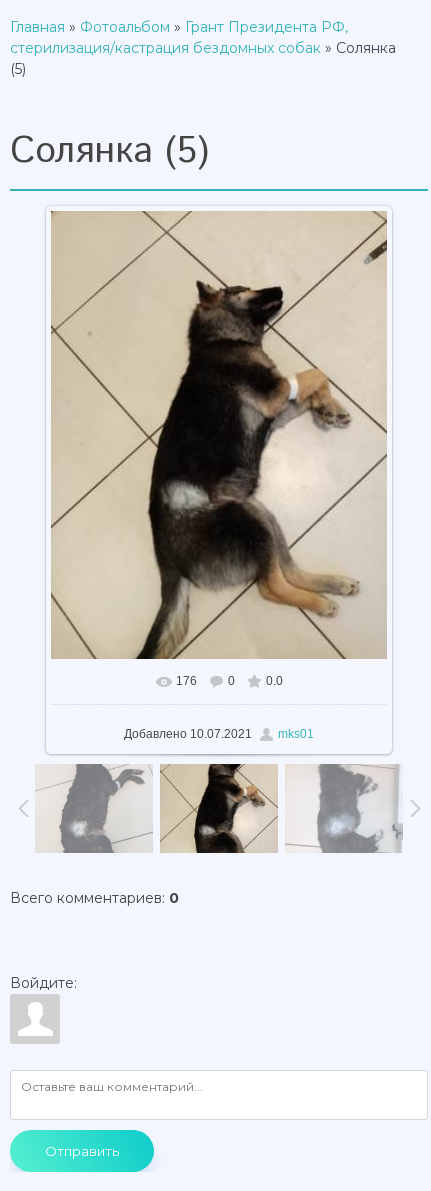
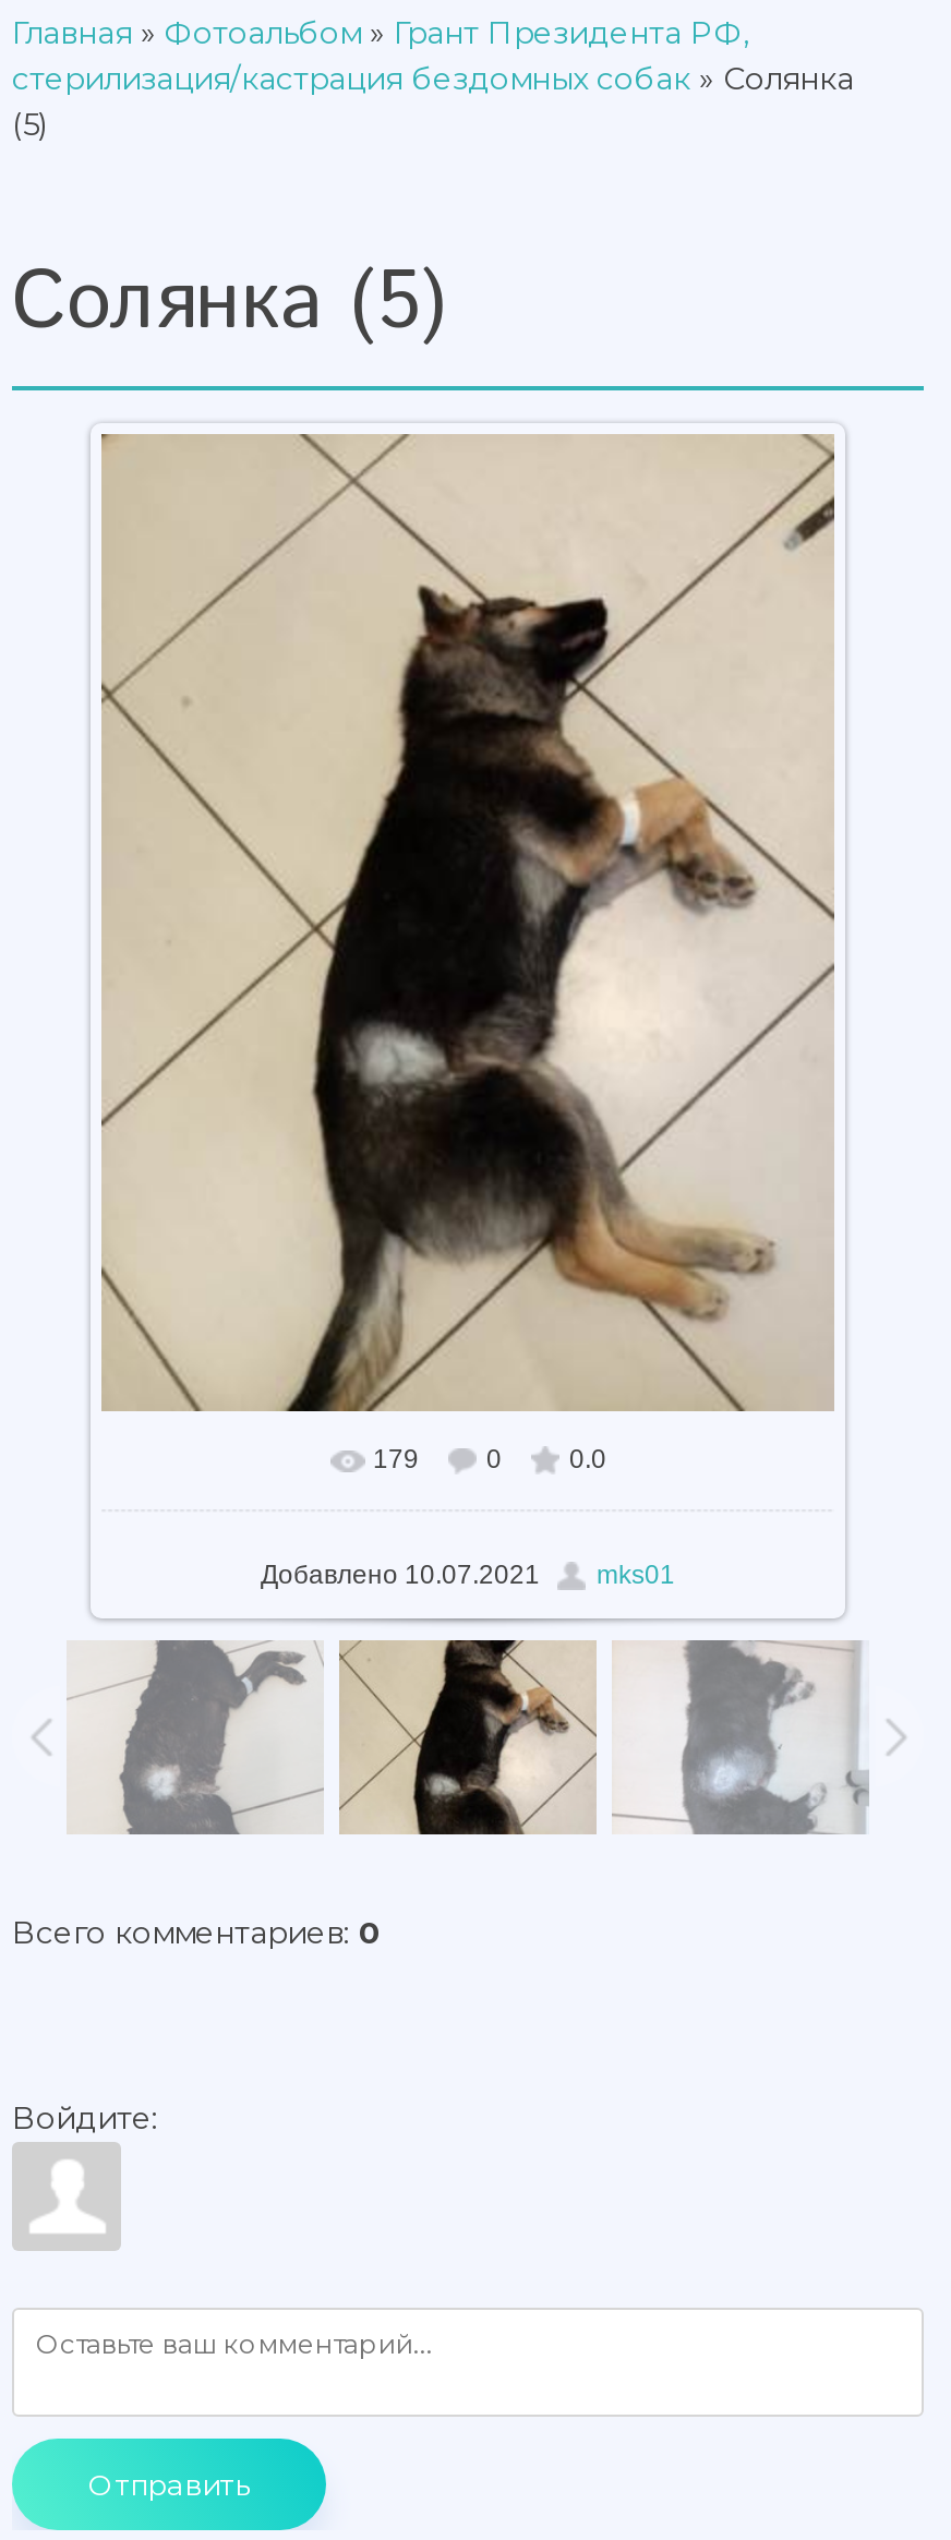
[175,674,196,688] 176 -> [373,1444,419,1474] 179

